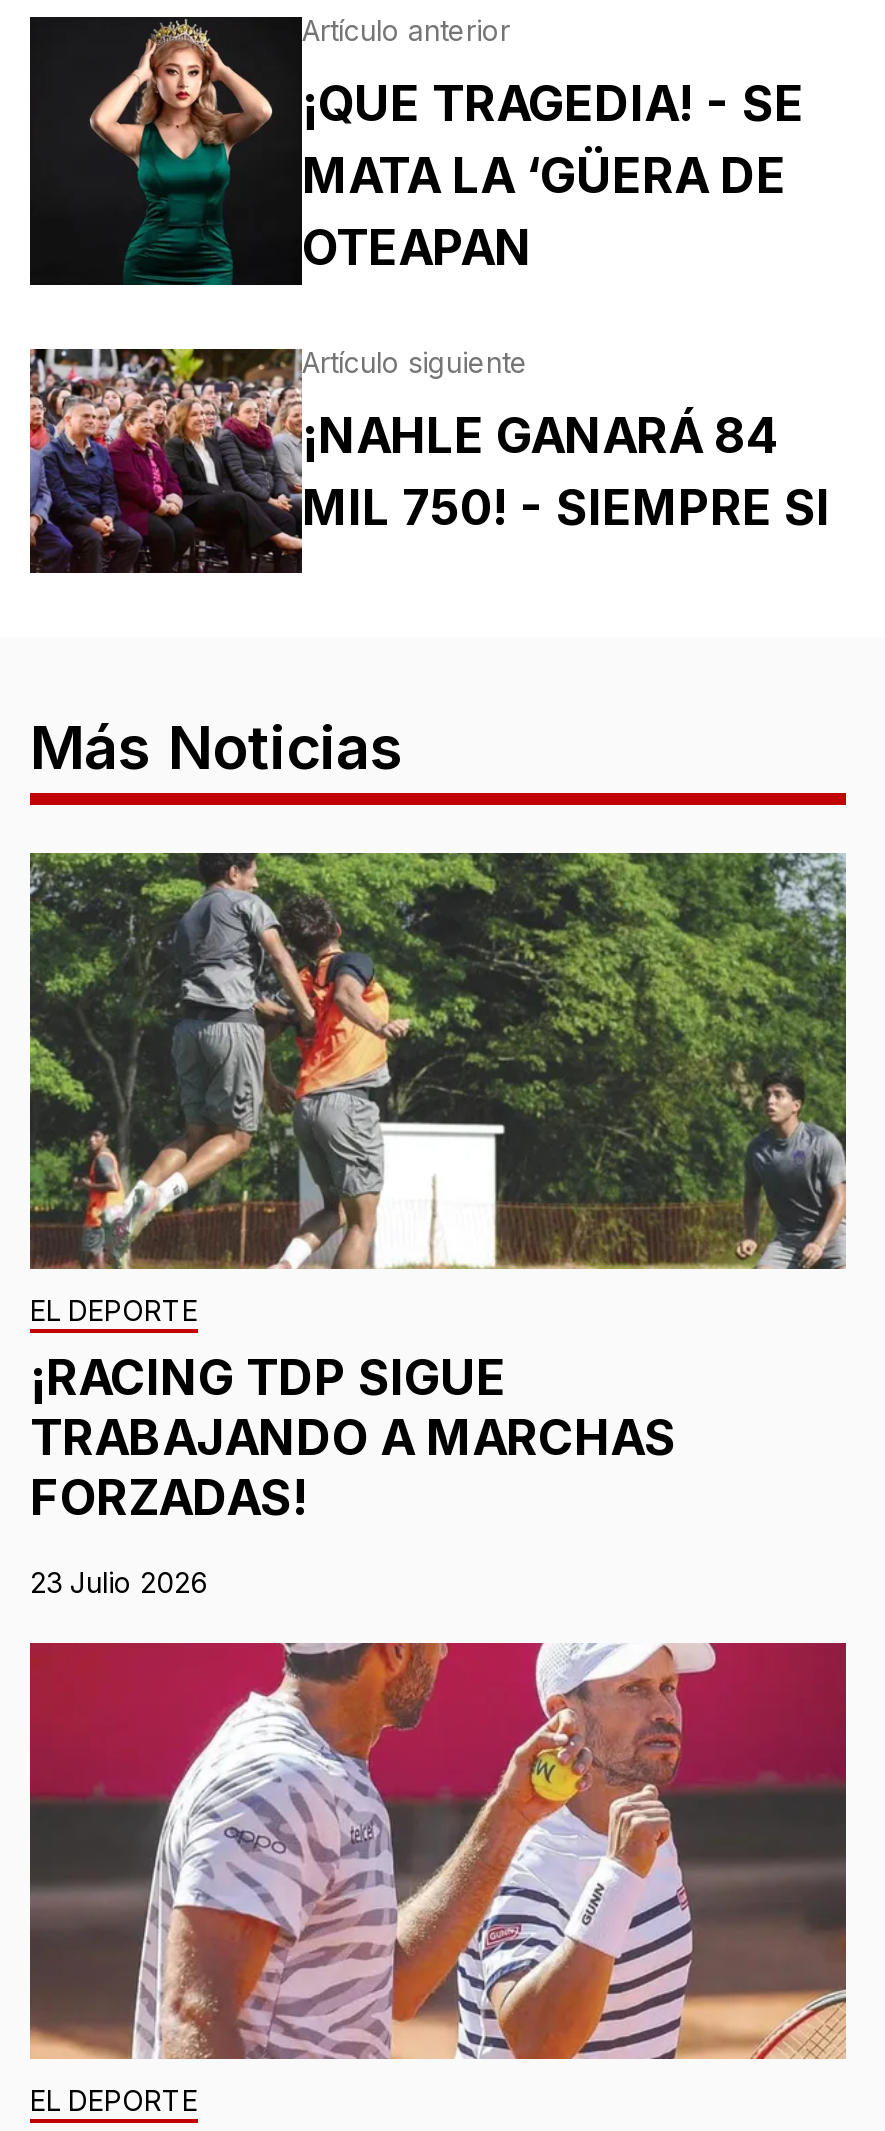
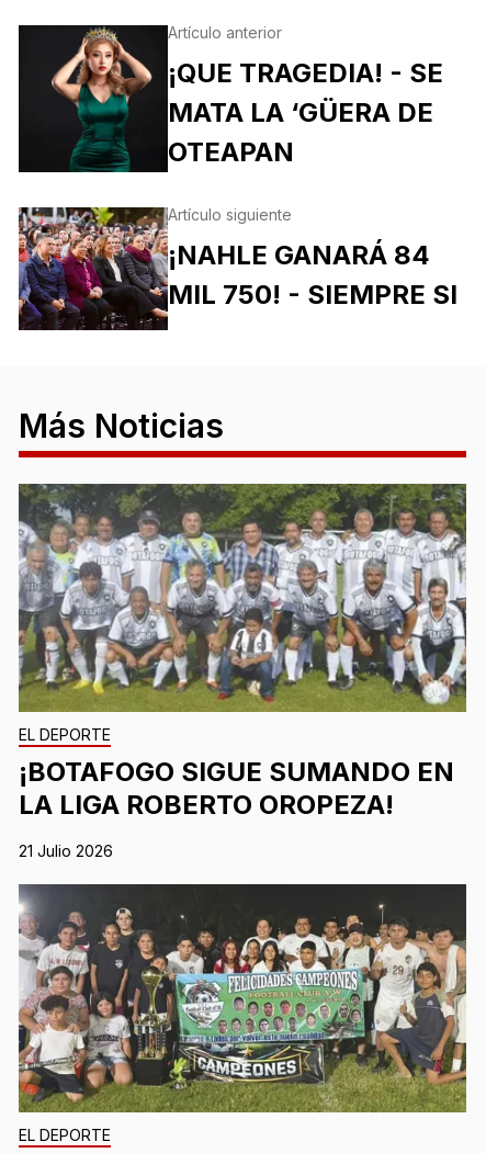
[28,853,848,1527] [image] | ¡RACING TDP SIGUE | TRABAJANDO A MARCHAS | FORZADAS! -> [18,484,466,820] [image] | ¡BOTAFOGO SIGUE SUMANDO EN | LA LIGA ROBERTO OROPEZA!
[30,1565,208,1599] 23 Julio 2026 -> [19,841,113,860] 21 Julio 2026
[28,1641,848,2059] [image] -> [19,883,467,1114] [image]

